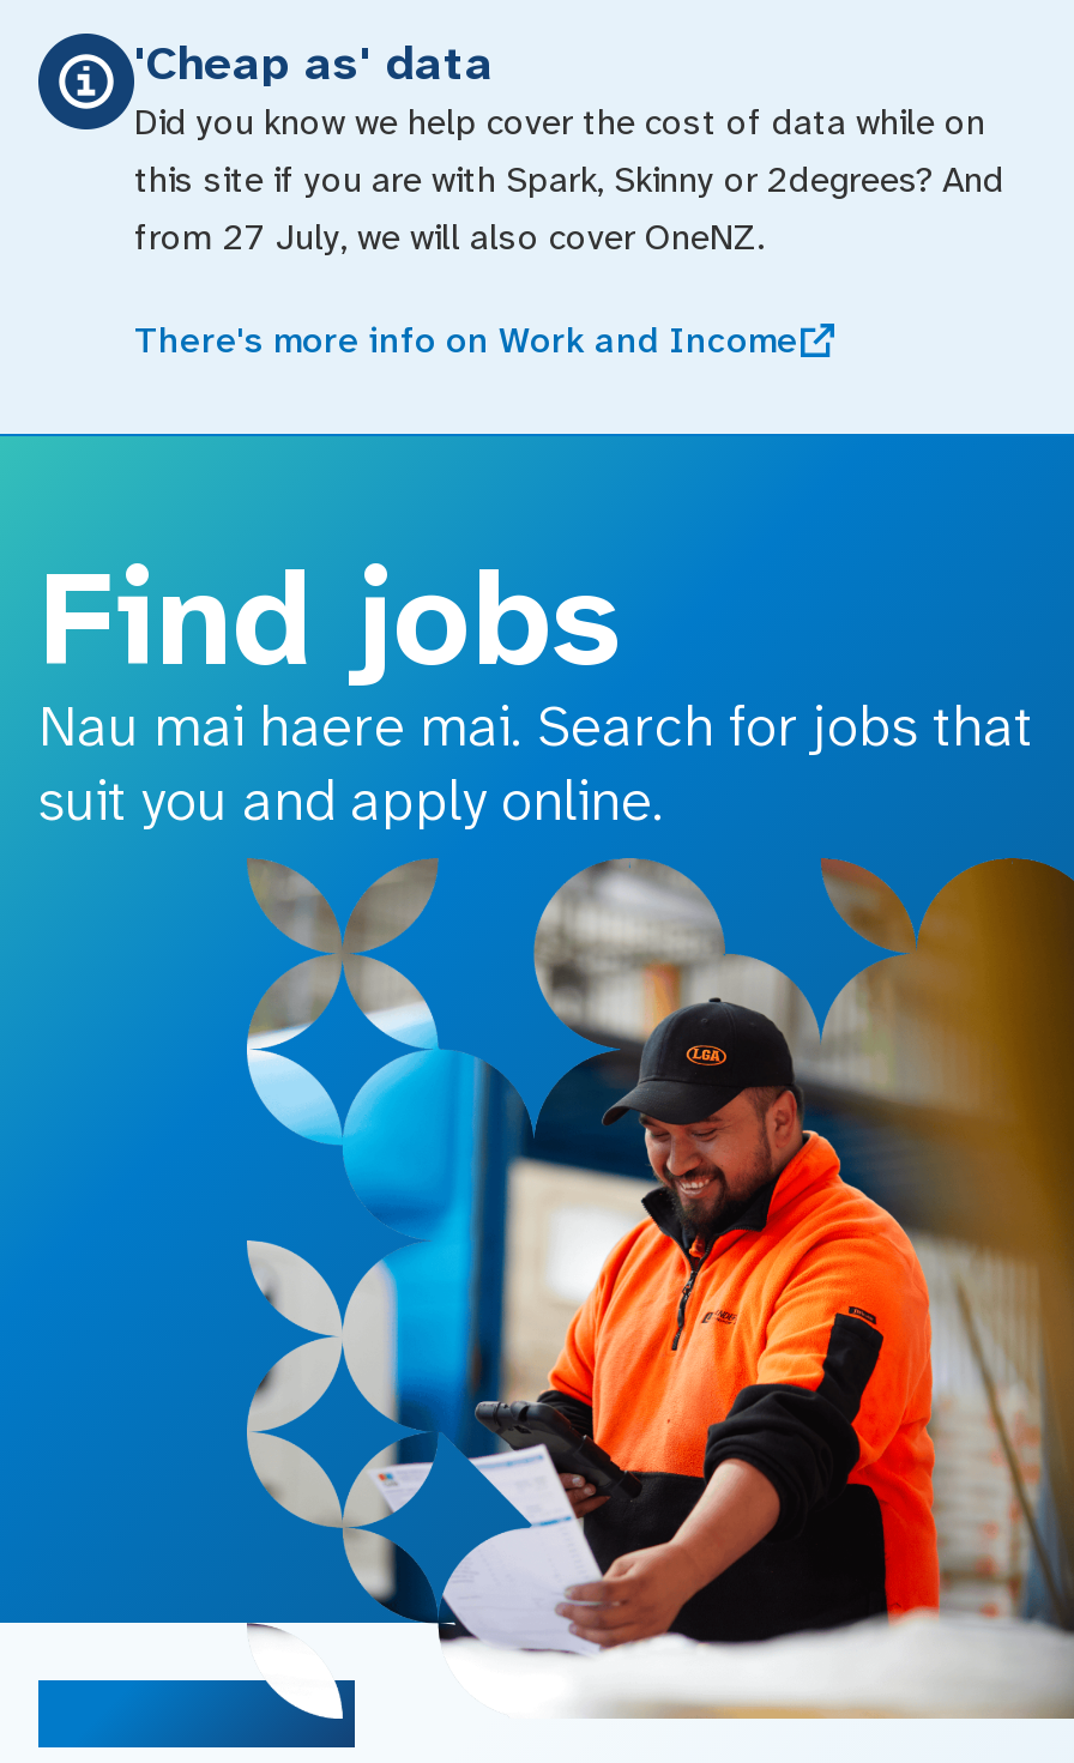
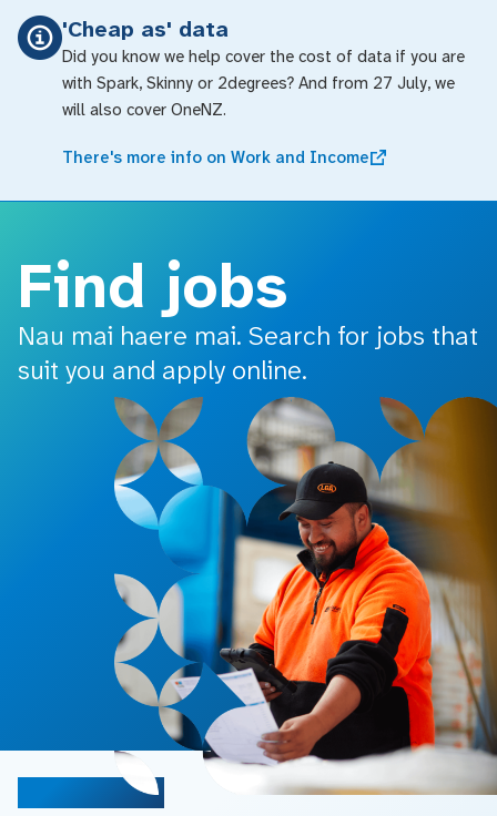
[134,98,1004,261] Did you know we help cover the cost of data while on | this site if you are with Spark, Skinny or 2degrees? And | from 27 July, we will also cover OneNZ. -> [62,45,465,121] Did you know we help cover the cost of data if you are | with Spark, Skinny or 2degrees? And from 27 July, we | will also cover OneNZ.

